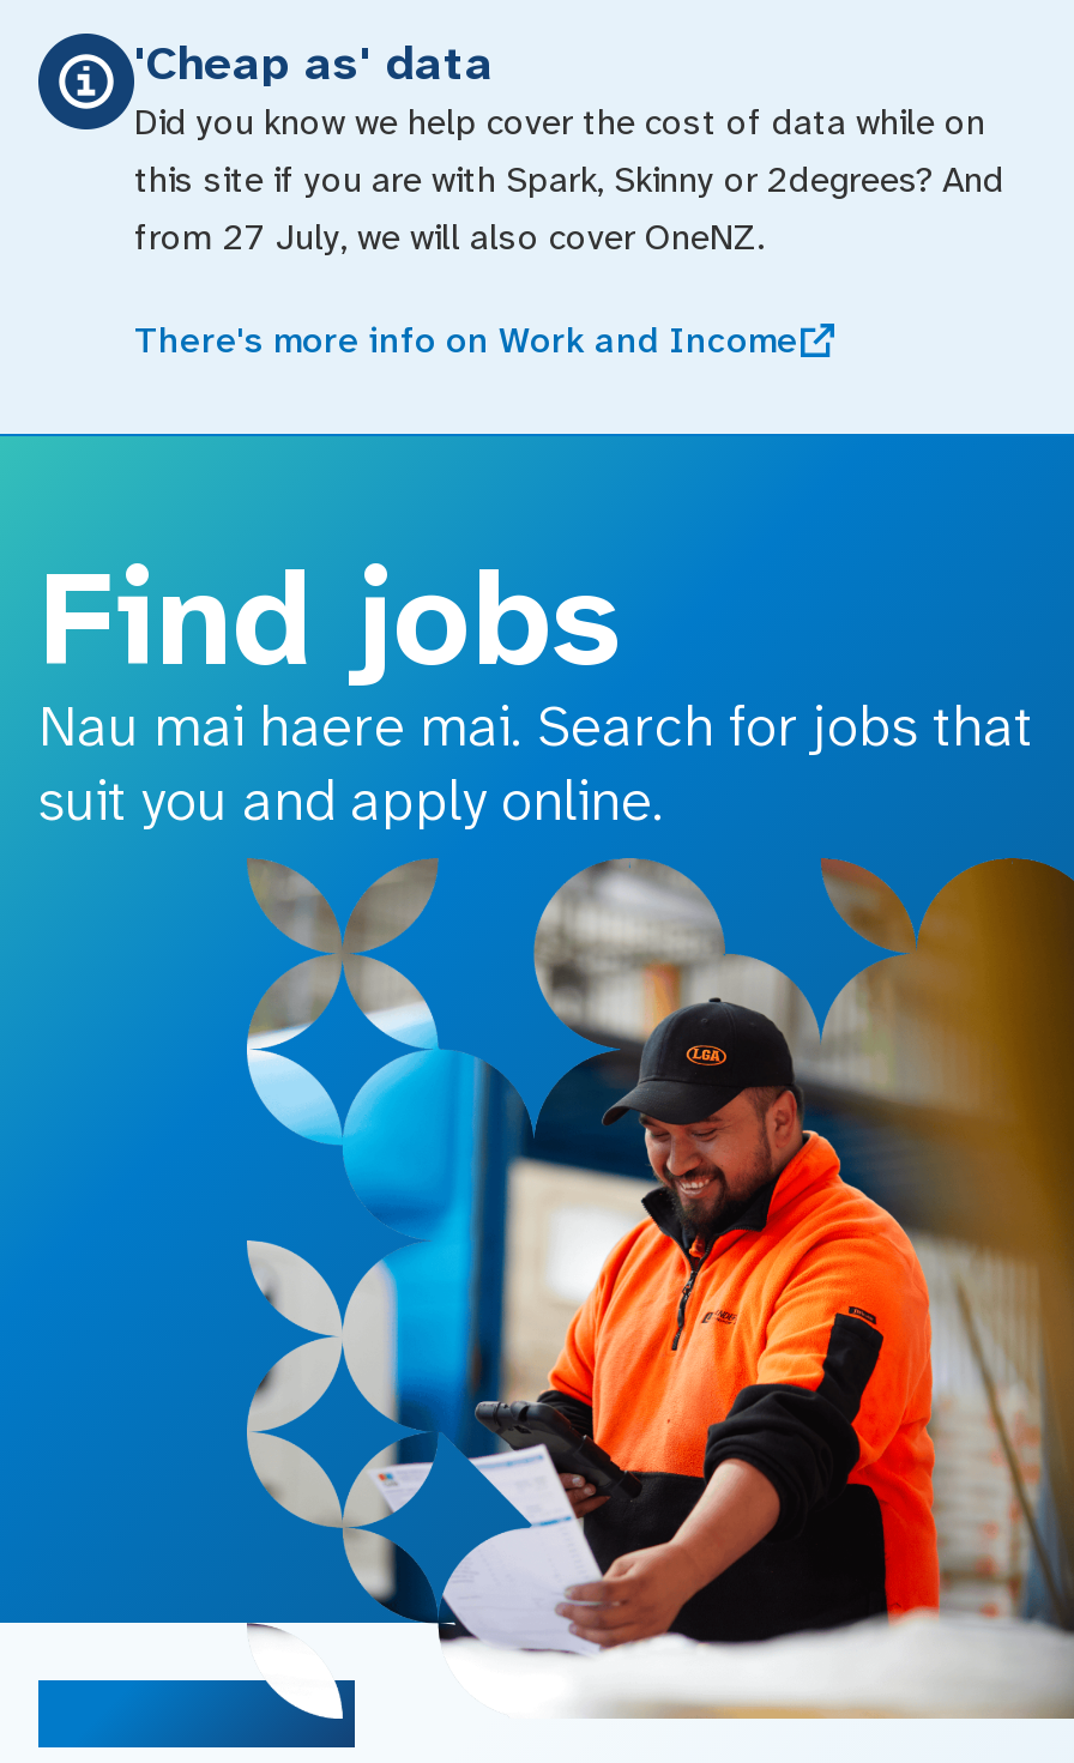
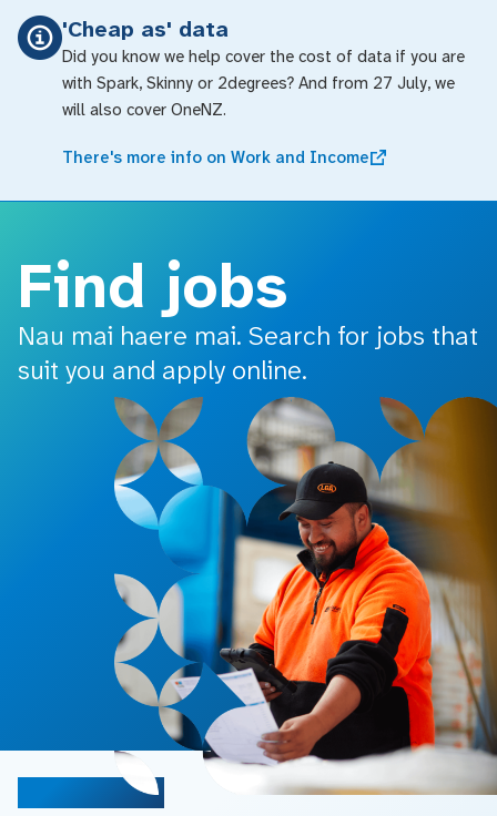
[134,98,1004,261] Did you know we help cover the cost of data while on | this site if you are with Spark, Skinny or 2degrees? And | from 27 July, we will also cover OneNZ. -> [62,45,465,121] Did you know we help cover the cost of data if you are | with Spark, Skinny or 2degrees? And from 27 July, we | will also cover OneNZ.

